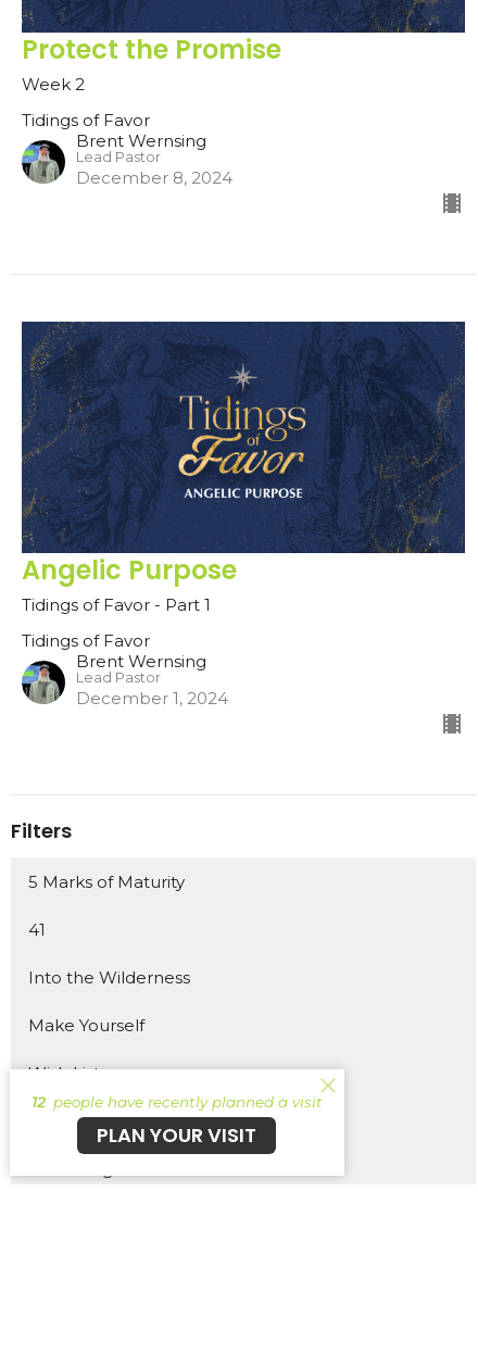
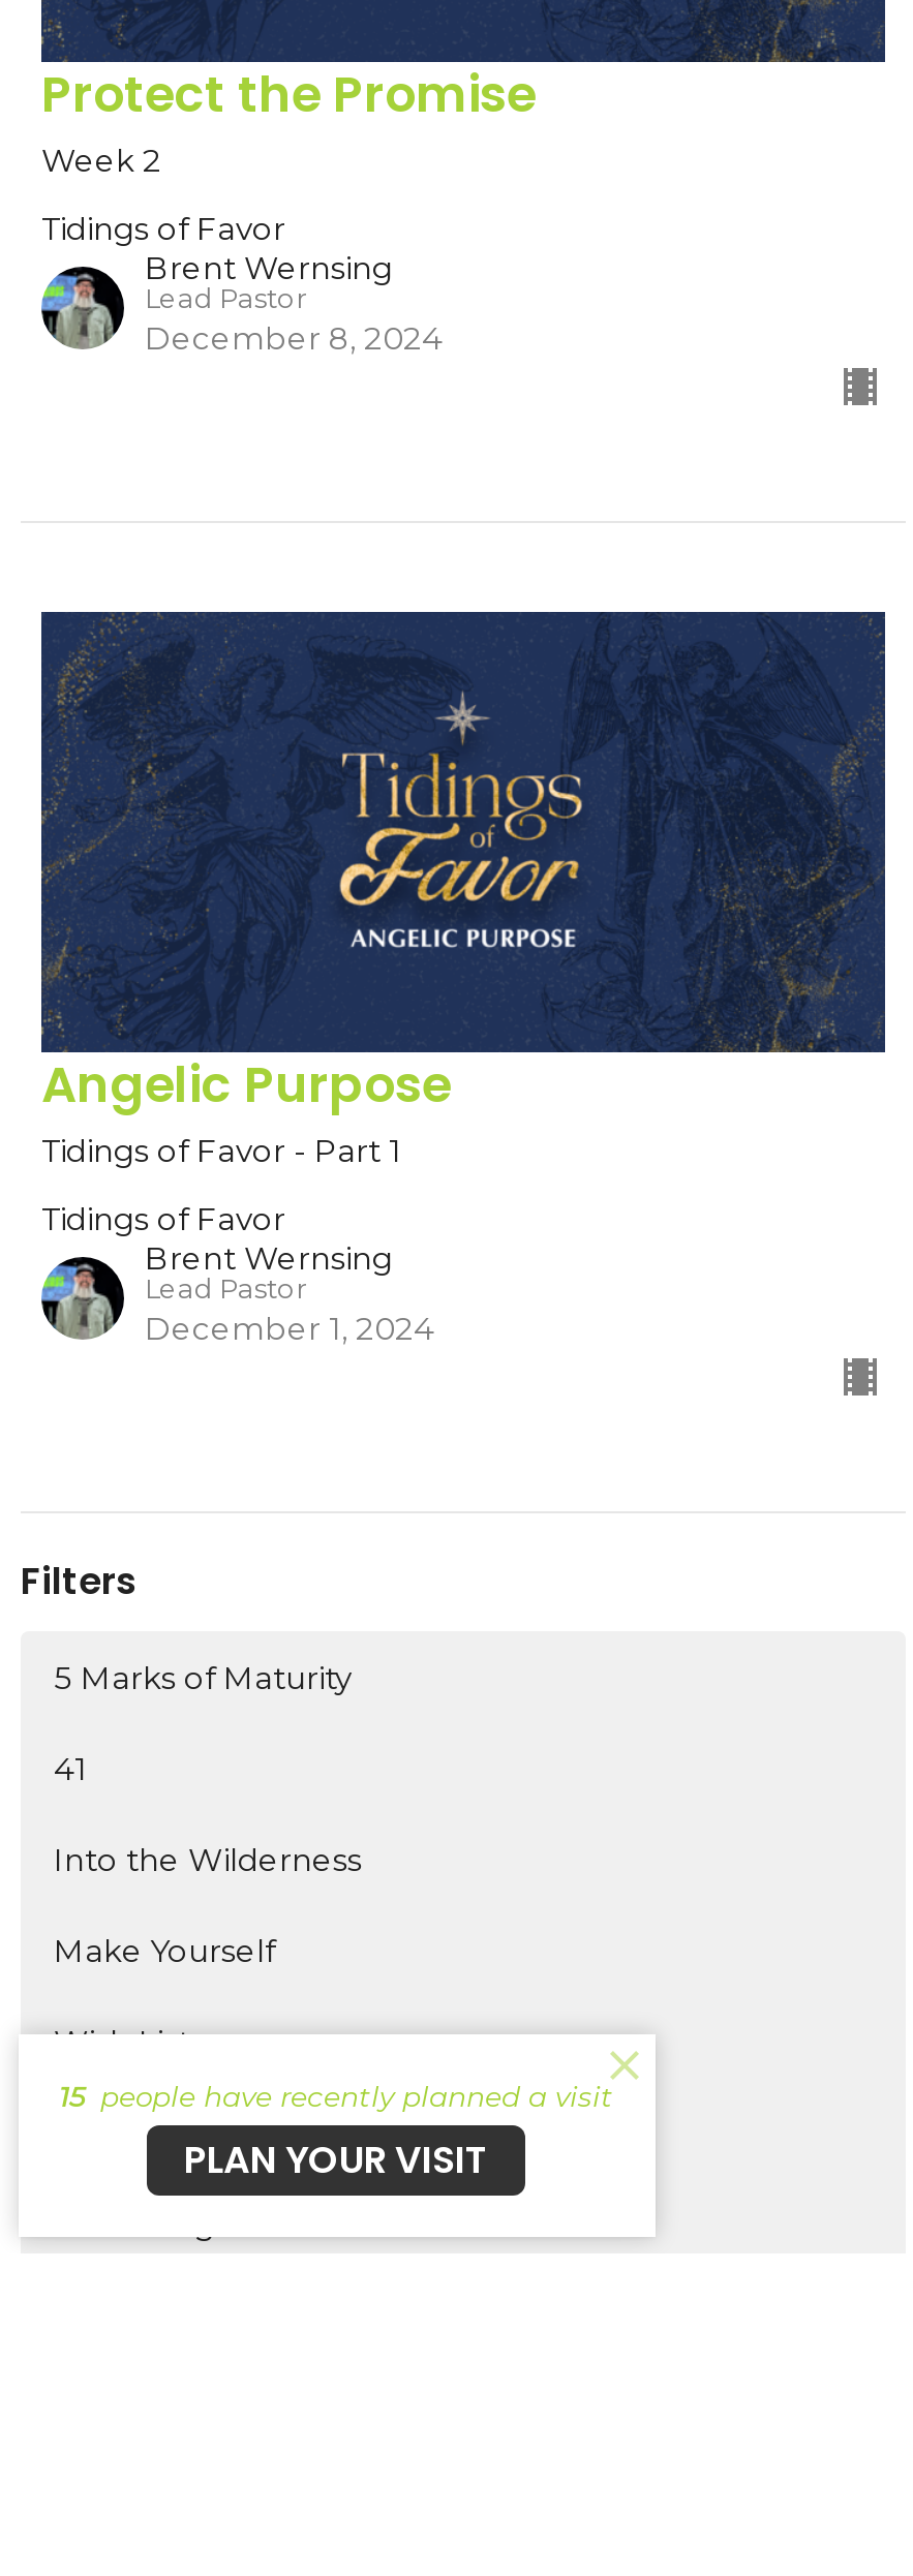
[31,1093,322,1110] 12 people have recently planned a visit -> [59,2079,613,2112] 15 people have recently planned a visit

